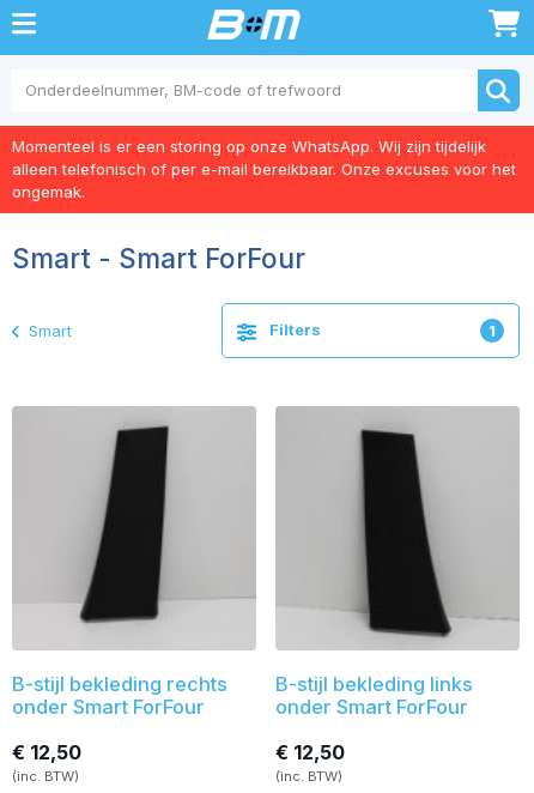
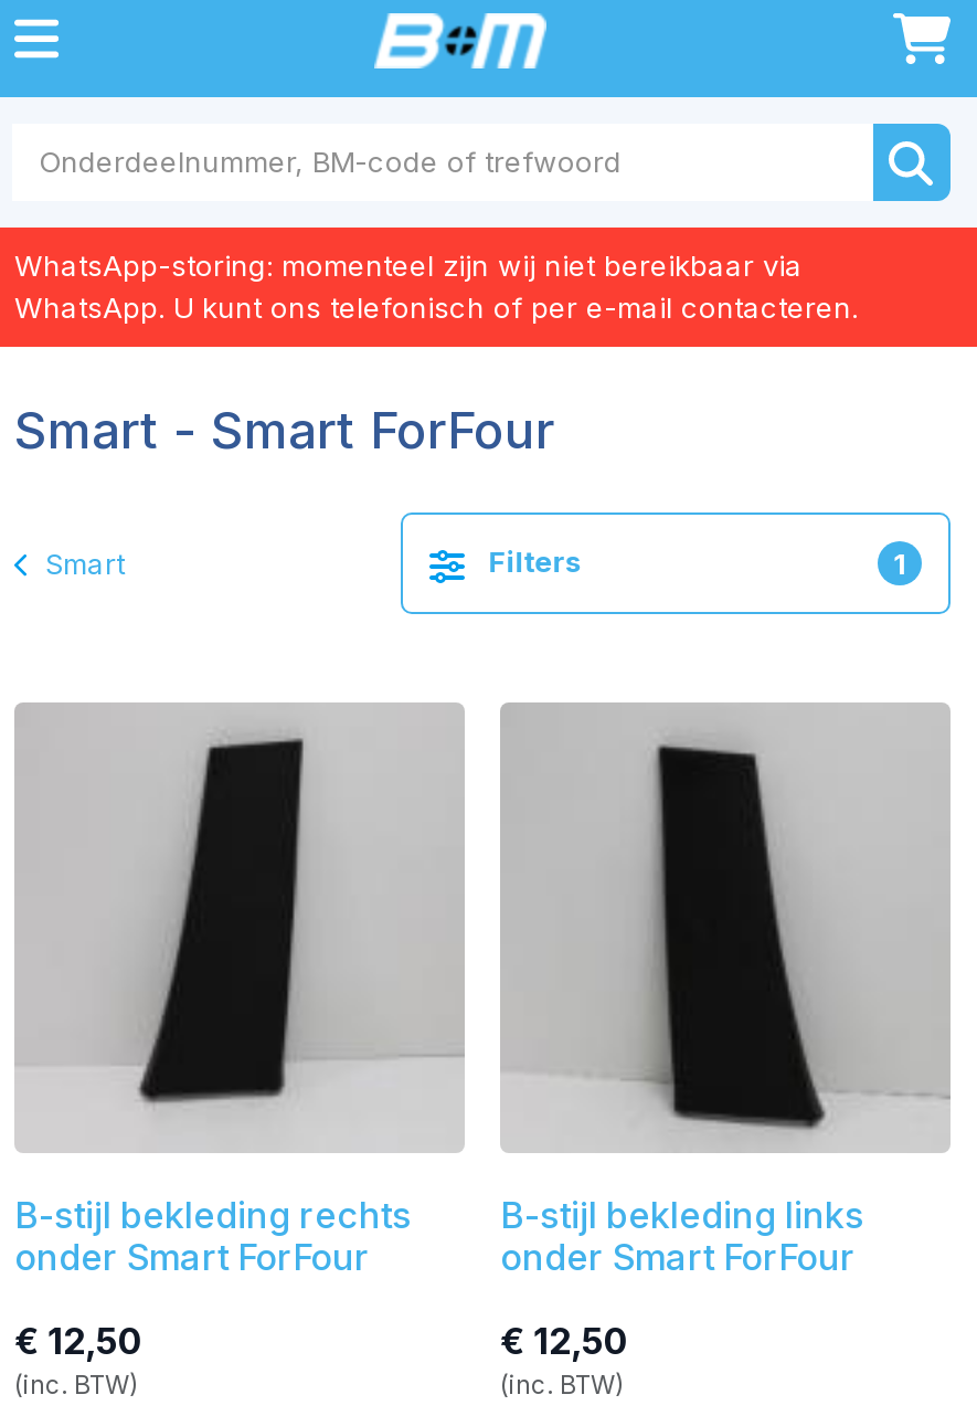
[12,137,516,201] Momenteel is er een storing op onze WhatsApp. Wij zijn tijdelijk | alleen telefonisch of per e-mail bereikbaar. Onze excuses voor het | ongemak. -> [14,248,858,325] WhatsApp-storing: momenteel zijn wij niet bereikbaar via | WhatsApp. U kunt ons telefonisch of per e-mail contacteren.

